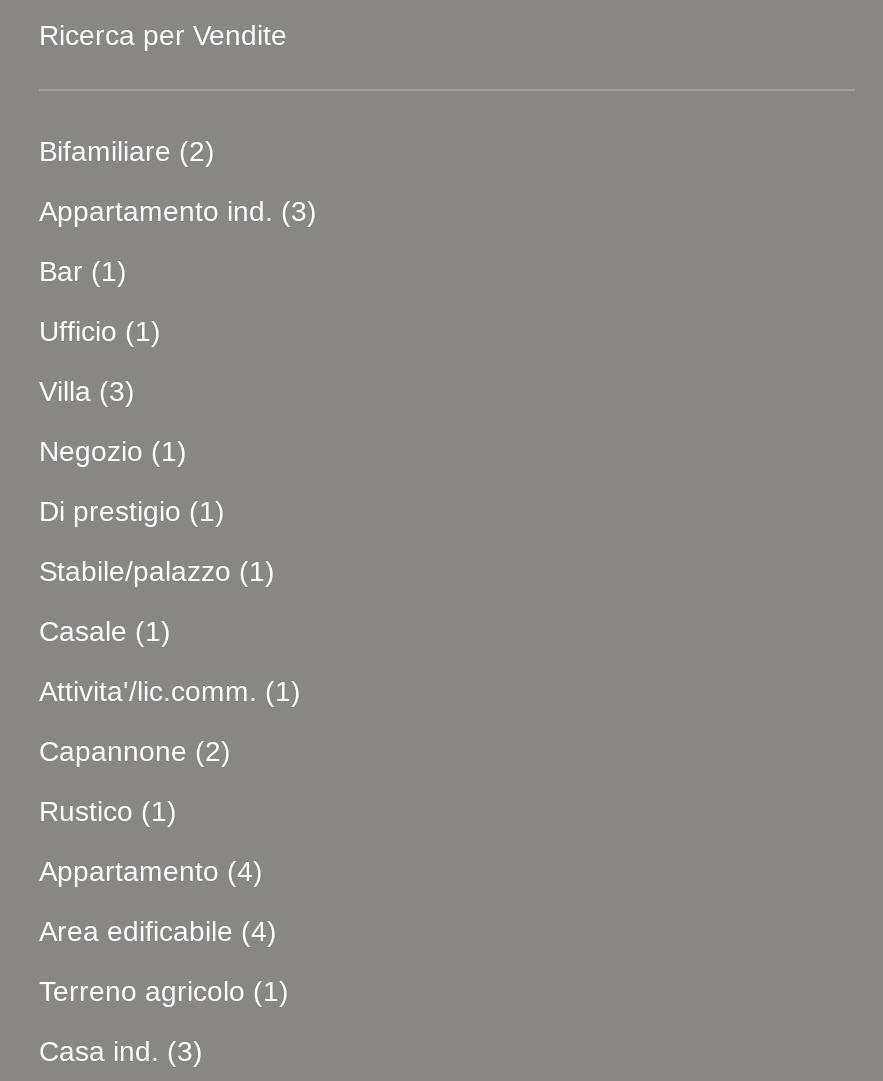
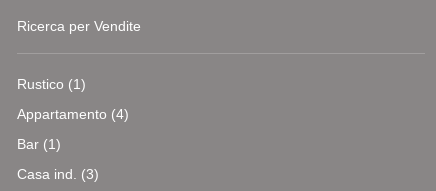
[39,135,317,767] Bifamiliare (2) | Appartamento ind. (3) | Bar (1) | Ufficio (1) | Villa (3) | Negozio (1) | Di prestigio (1) | Stabile/palazzo (1) | Casale (1) | Attivita'/lic.comm. (1) | Capannone (2) -> none
[39,915,289,1007] Area edificabile (4) | Terreno agricolo (1) -> [17,136,61,152] Bar (1)

